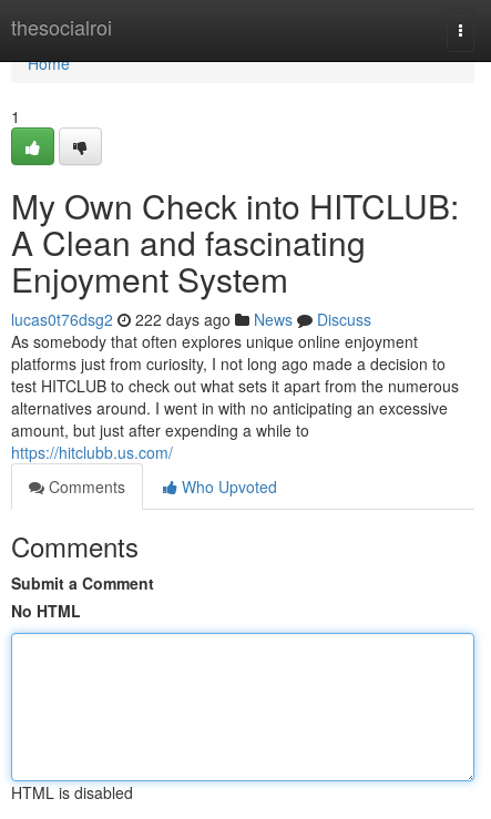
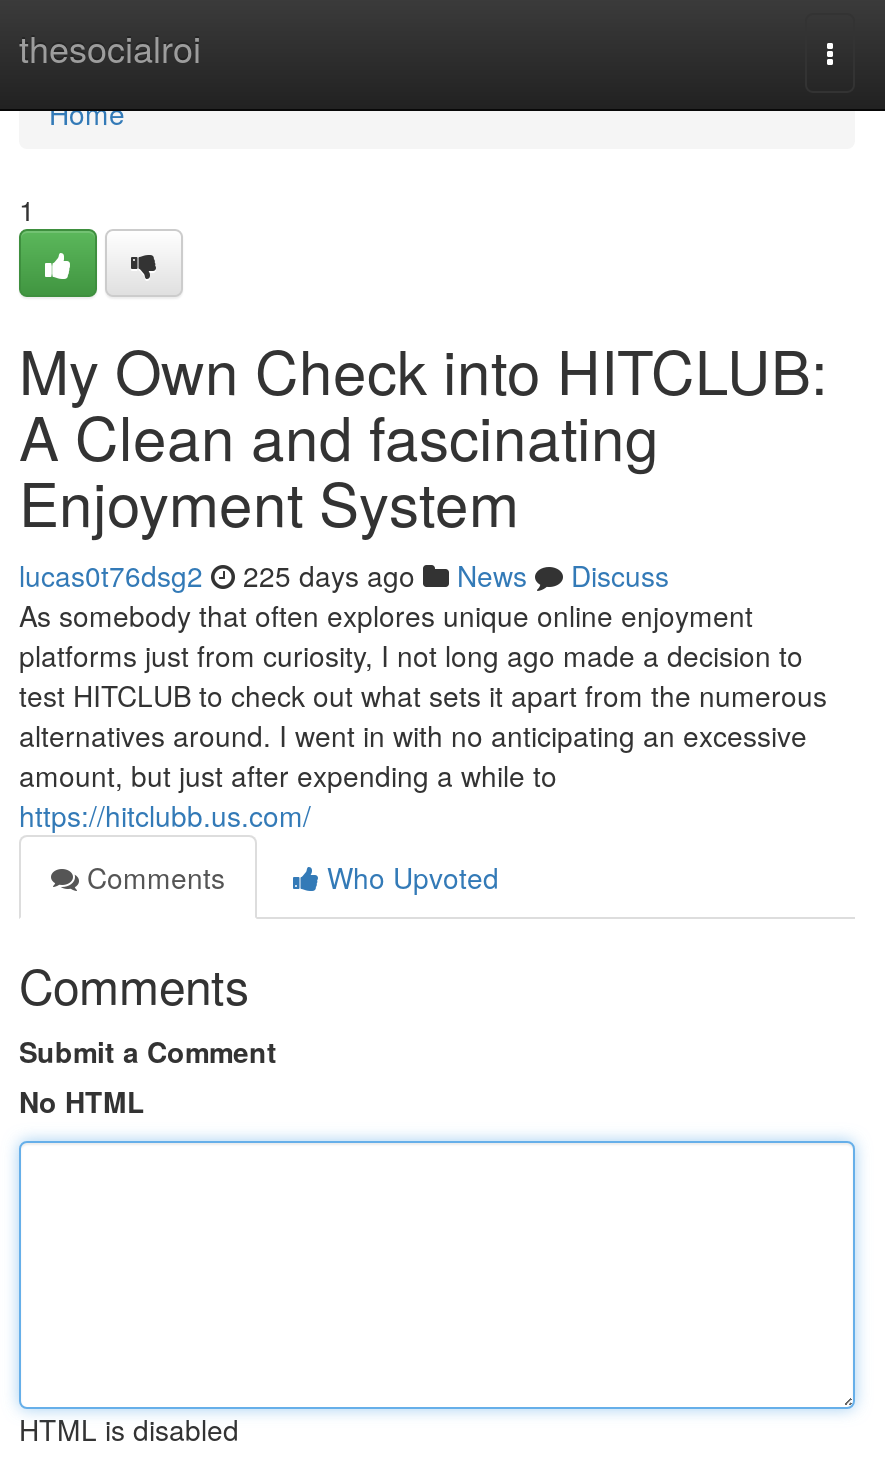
[11,308,371,330] lucas0t76dsg2 222 days ago News Discuss -> [19,555,669,595] lucas0t76dsg2 225 days ago News Discuss

